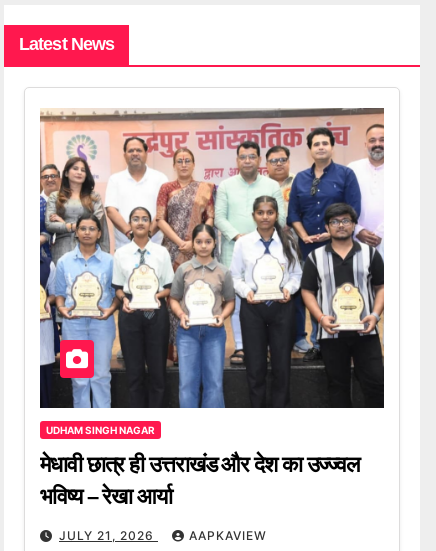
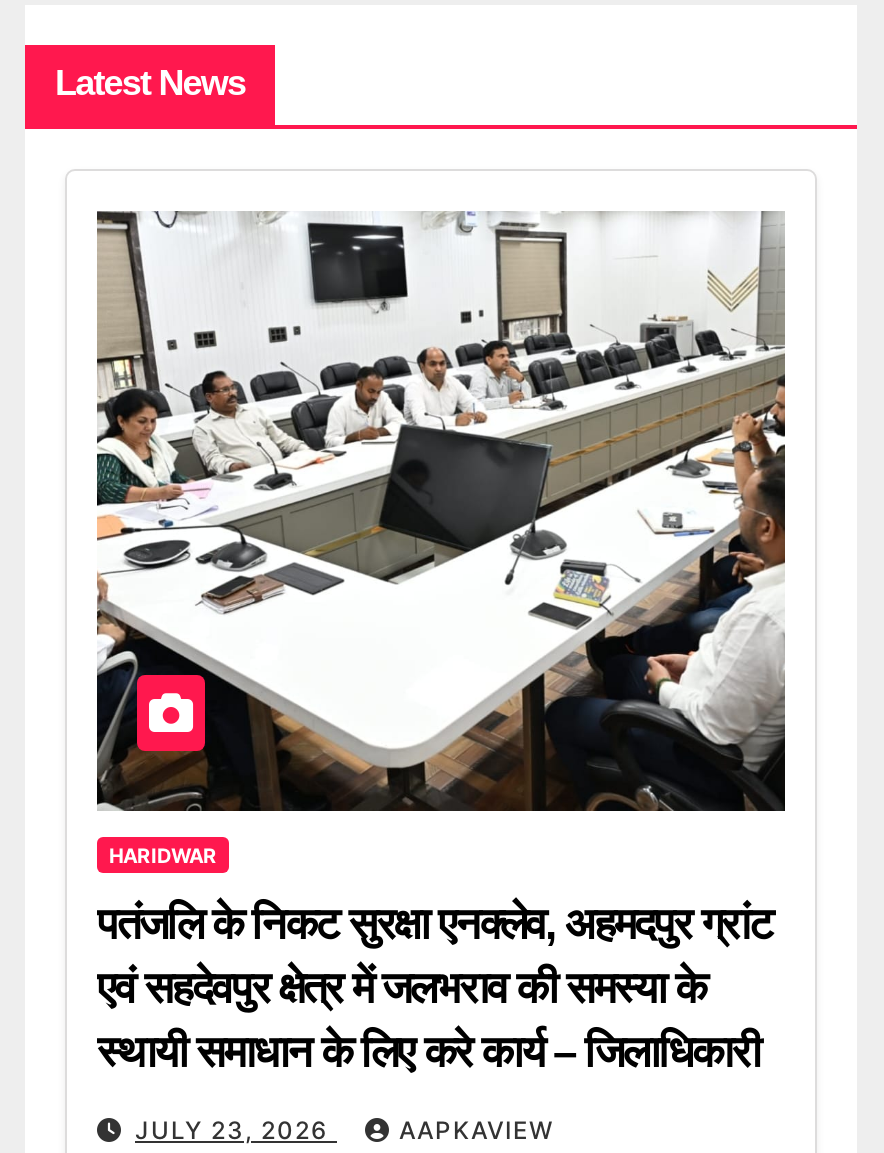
[39,108,384,435] [image] | UDHAM SINGH NAGAR -> [95,209,787,866] [image] | HARIDWAR
[40,451,359,508] मेधावी छात्र ही उत्तराखंड और देश का उज्ज्वल | भविष्य – रेखा आर्या -> [97,898,773,1076] पतंजलि के निकट सुरक्षा एनक्लेव, अहमदपुर ग्रांट | एवं सहदेवपुर क्षेत्र में जलभराव की समस्या के | स्थायी समाधान के लिए करे कार्य – जिलाधिकारी
[59,527,158,542] JULY 21, 2026 -> [135,1114,337,1144] JULY 23, 2026

